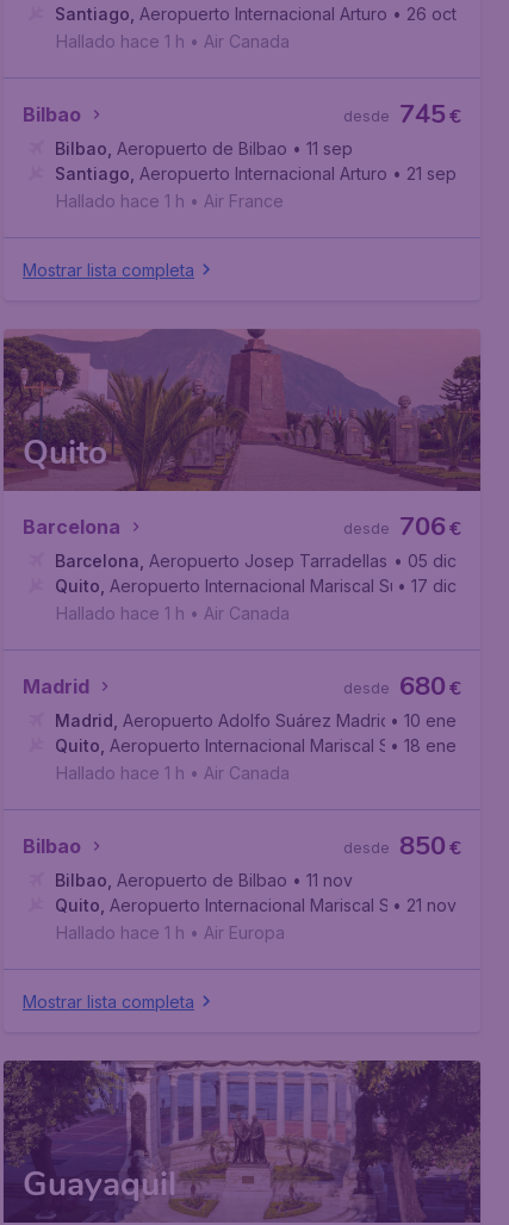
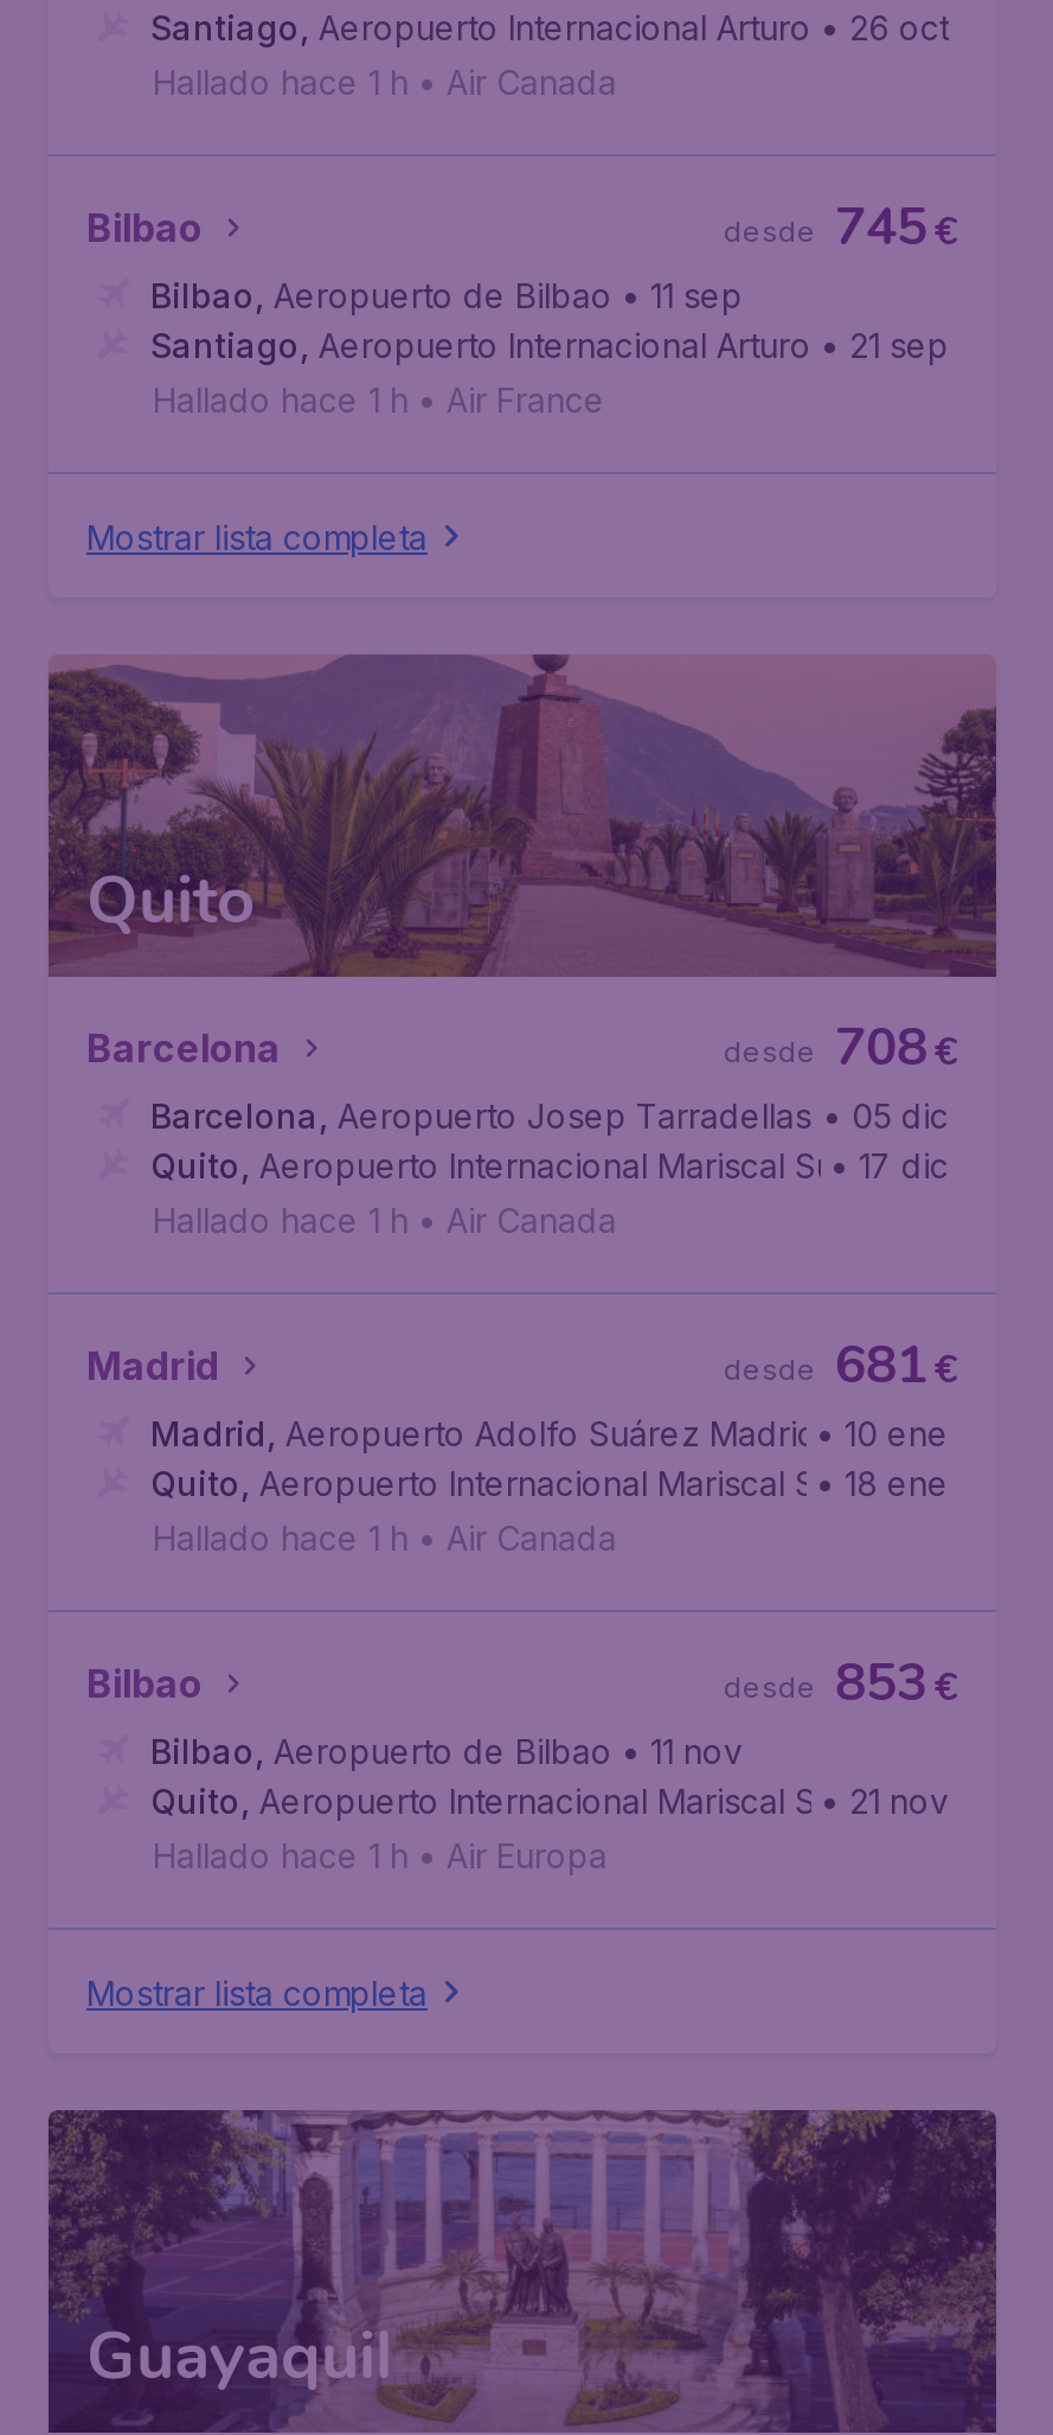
[399,509,446,545] 706 -> [835,1012,927,1084] 708
[399,669,446,704] 680 -> [835,1330,927,1401] 681
[399,828,446,864] 850 -> [835,1648,927,1719] 853

